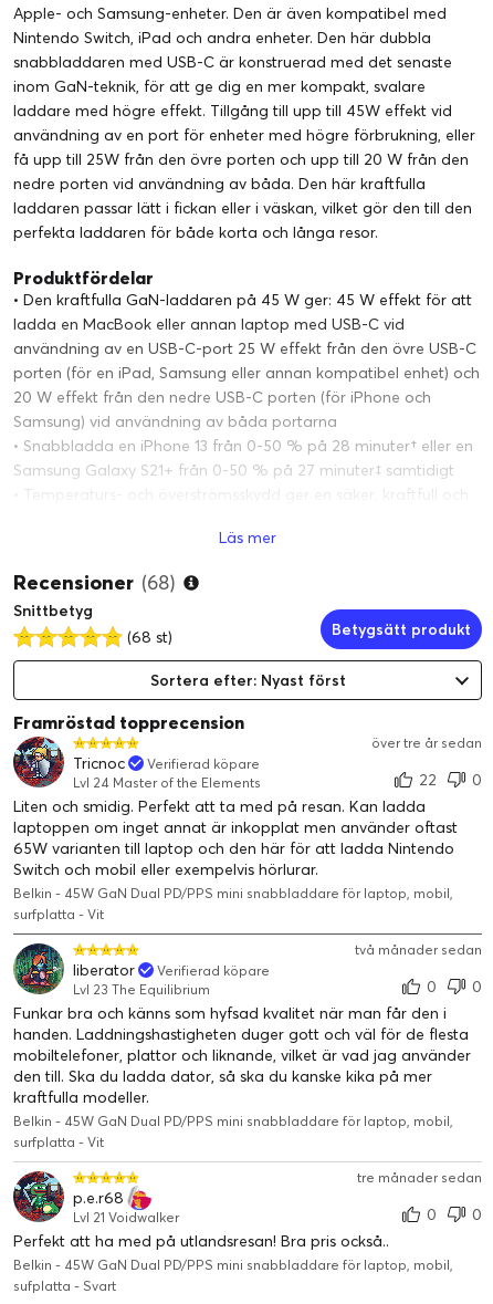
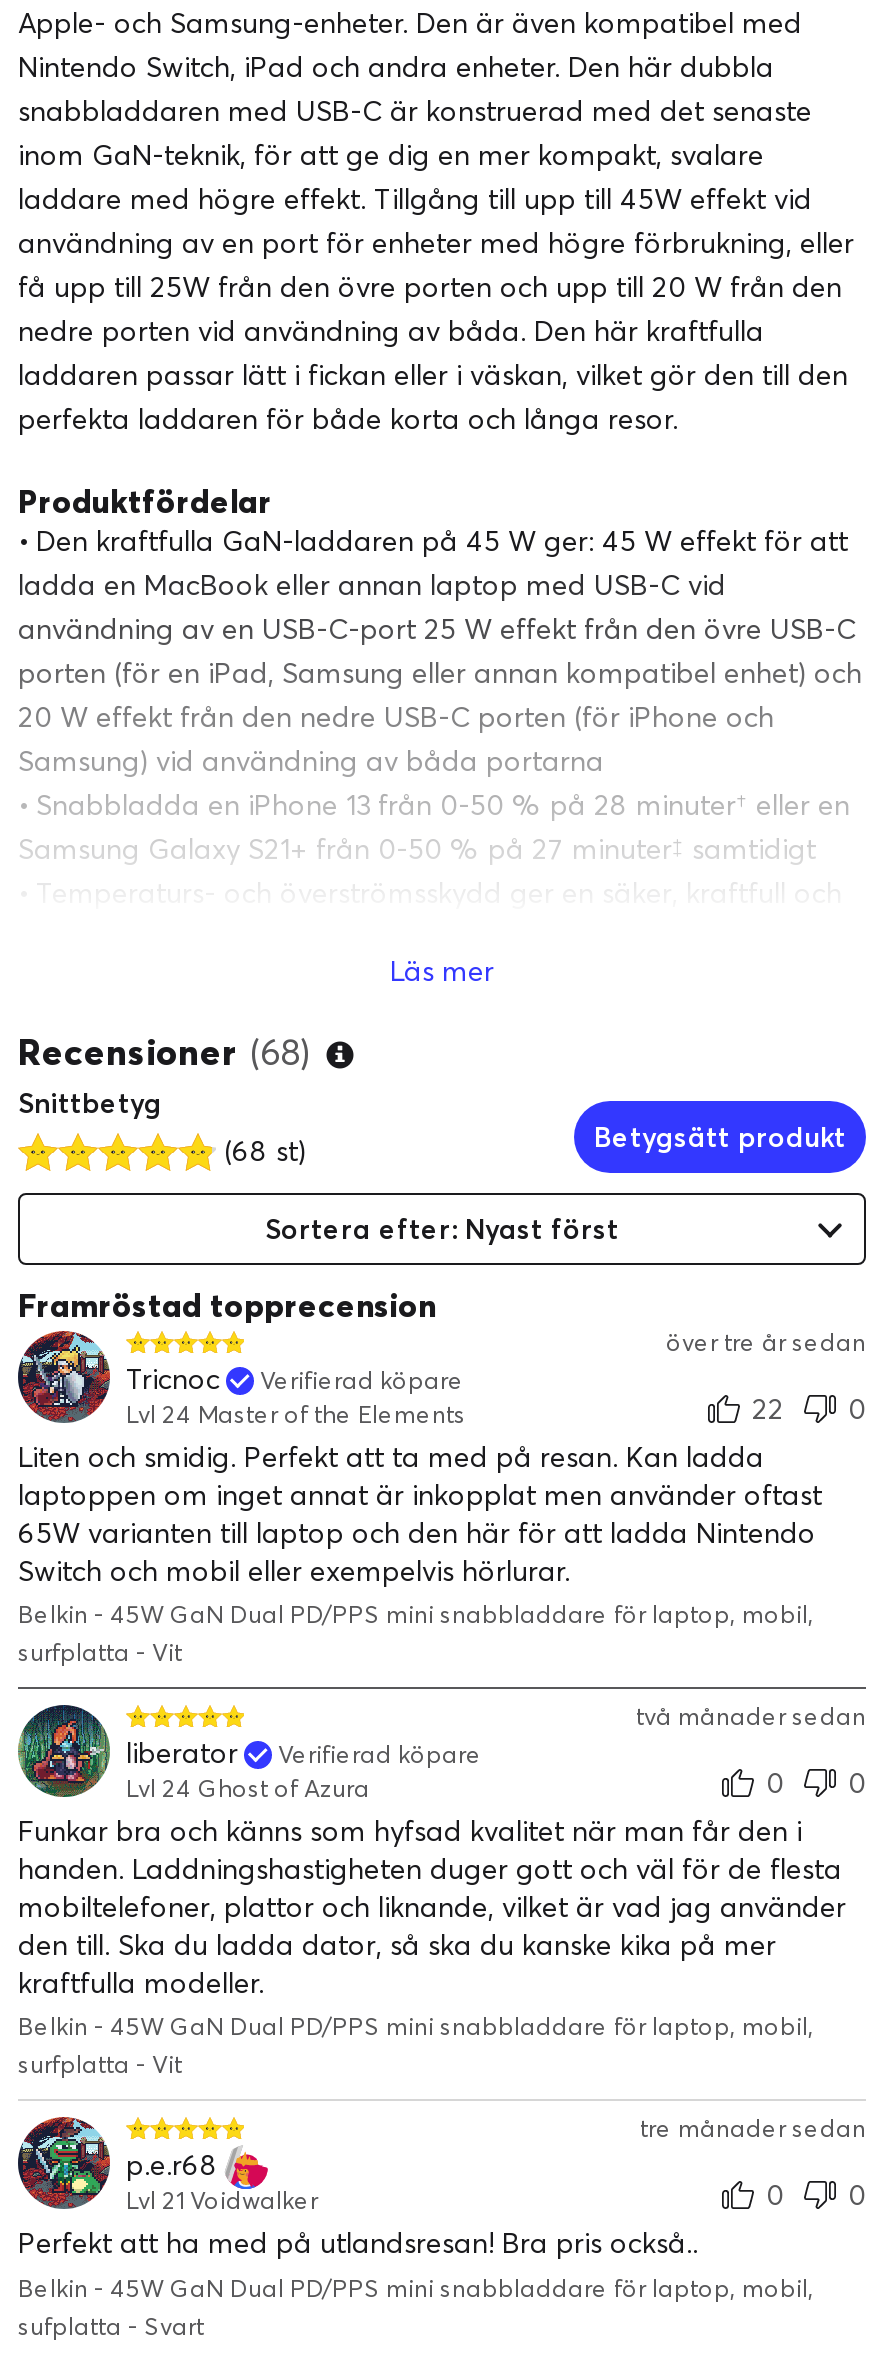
[73,981,210,997] Lvl 23 The Equilibrium -> [126,1773,370,1803] Lvl 24 Ghost of Azura

